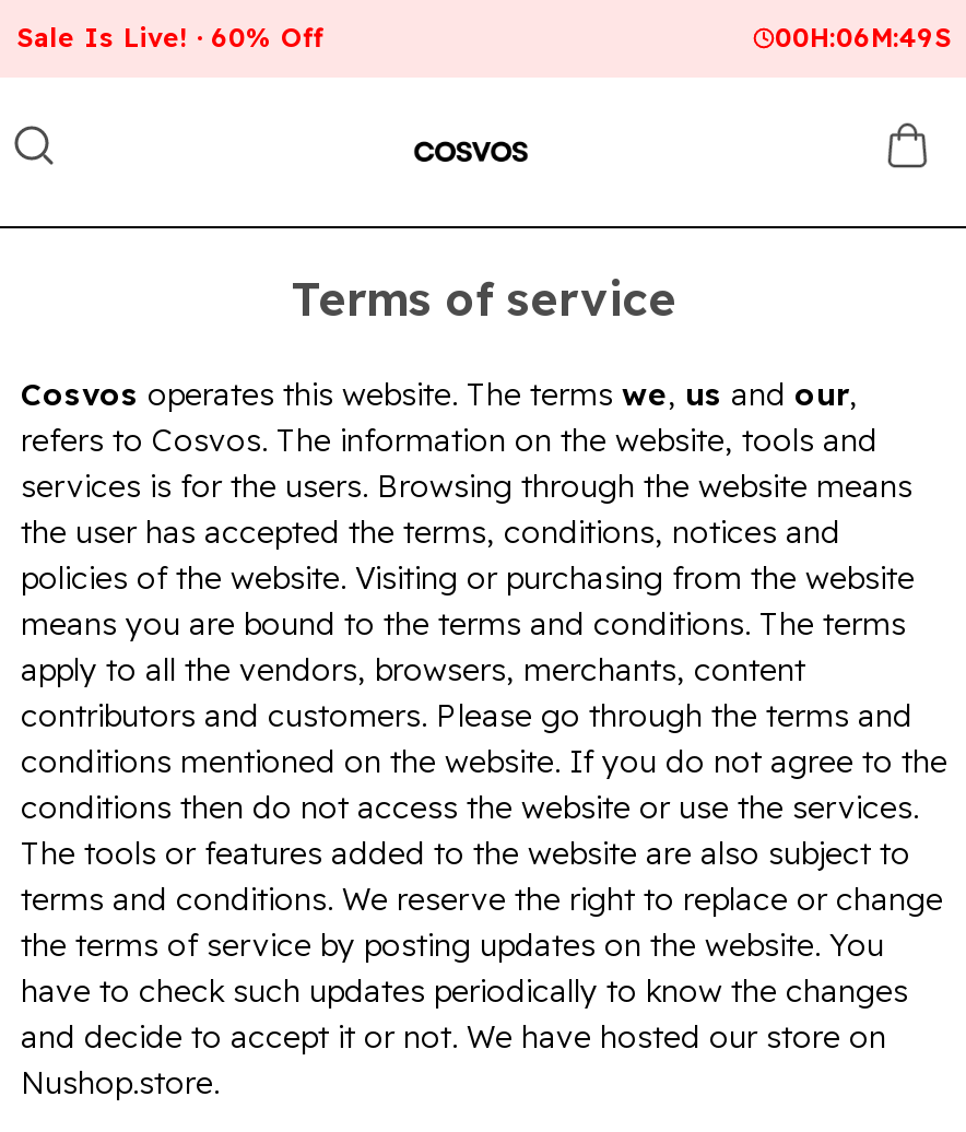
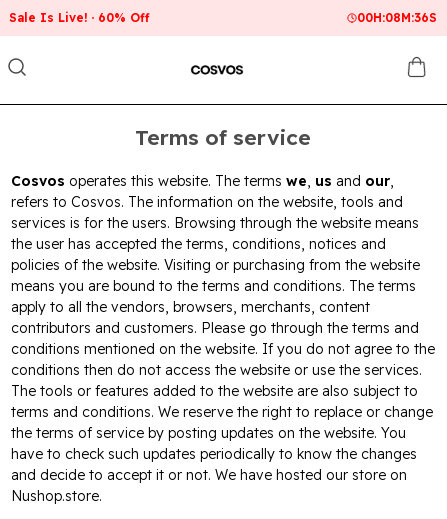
[775,21,952,54] 00H:06M:49S -> [357,10,437,25] 00H:08M:36S

